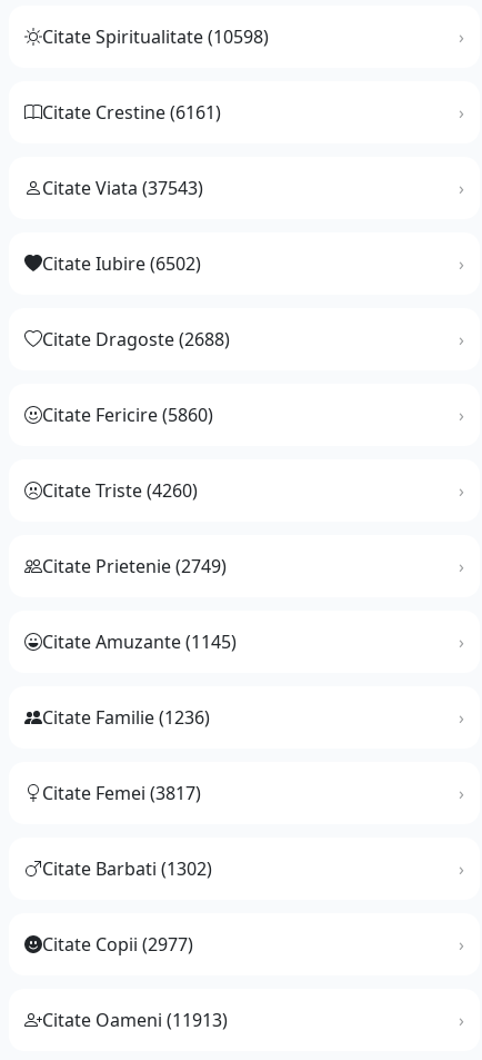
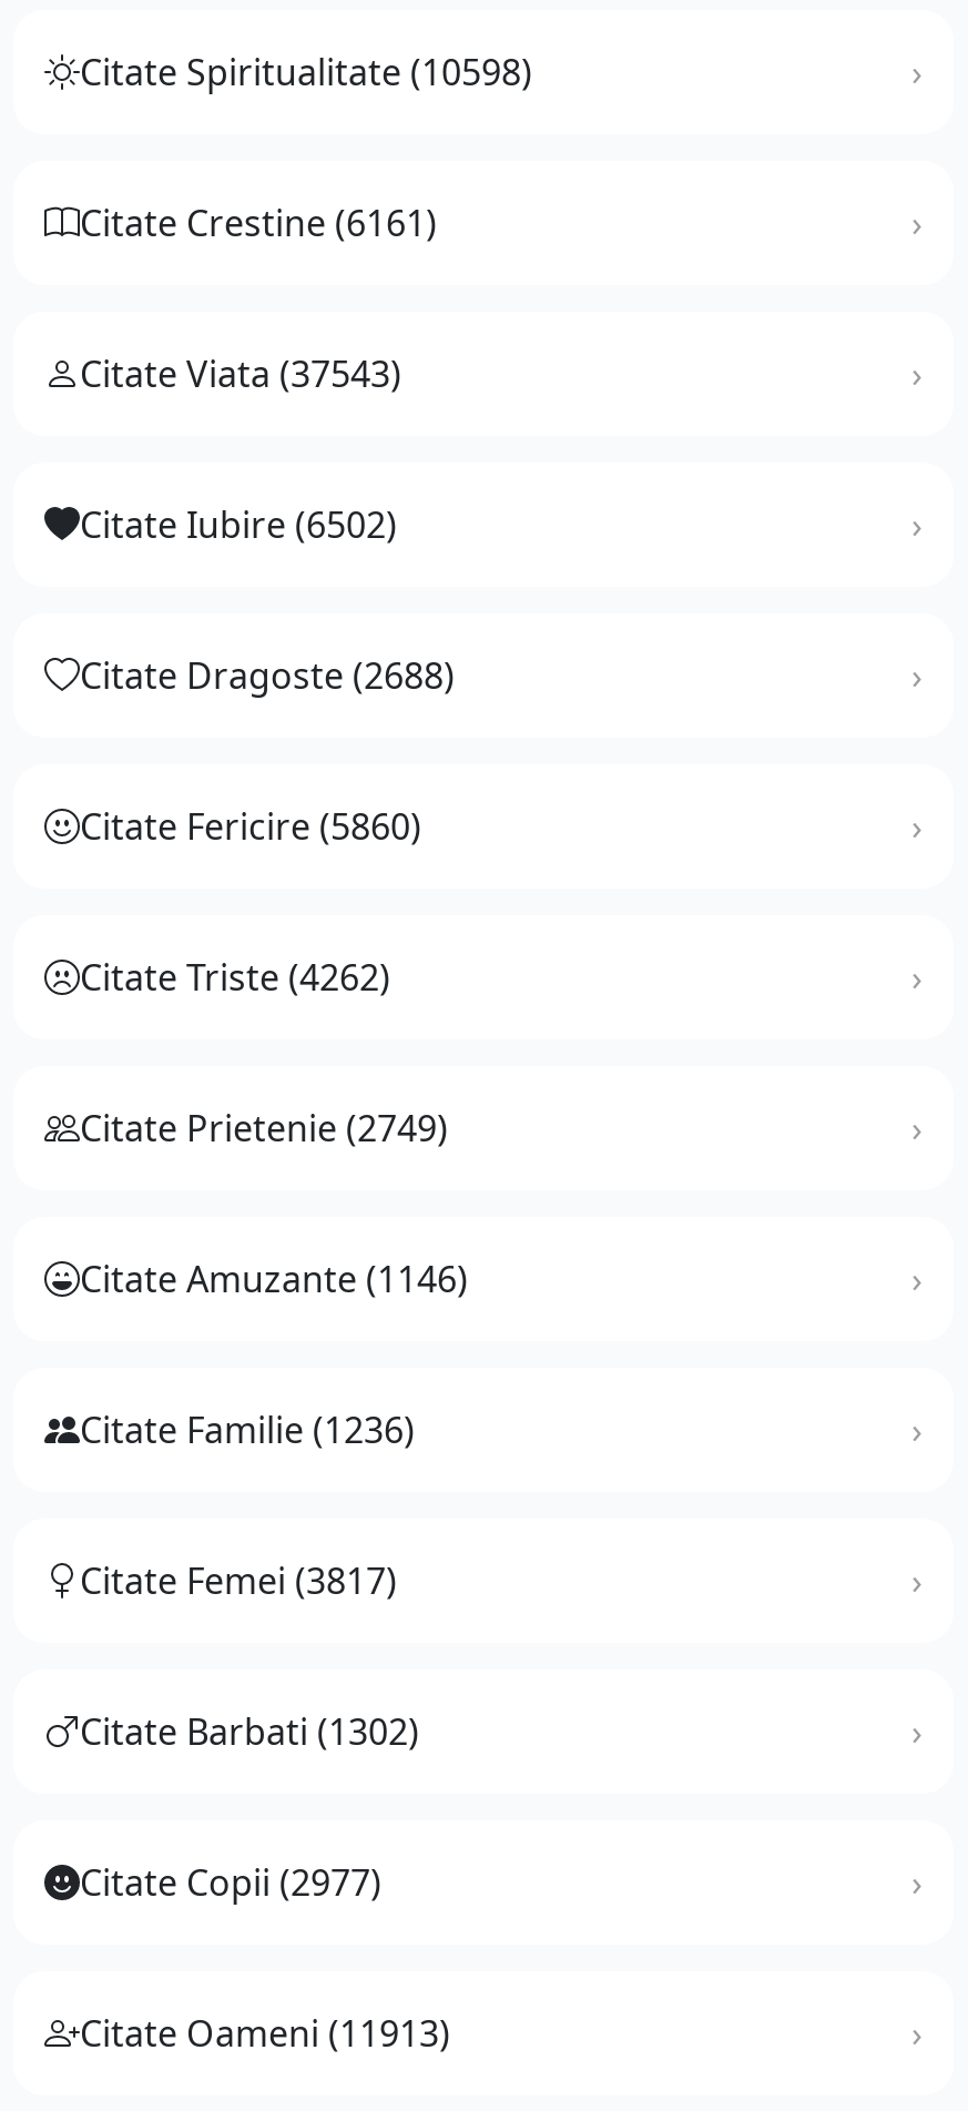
[42,478,198,502] Citate Triste (4260) -> [80,952,390,1001] Citate Triste (4262)
[42,629,237,653] Citate Amuzante (1145) -> [80,1254,468,1302] Citate Amuzante (1146)

